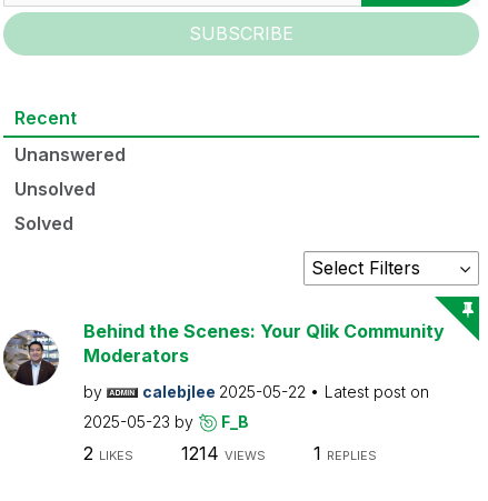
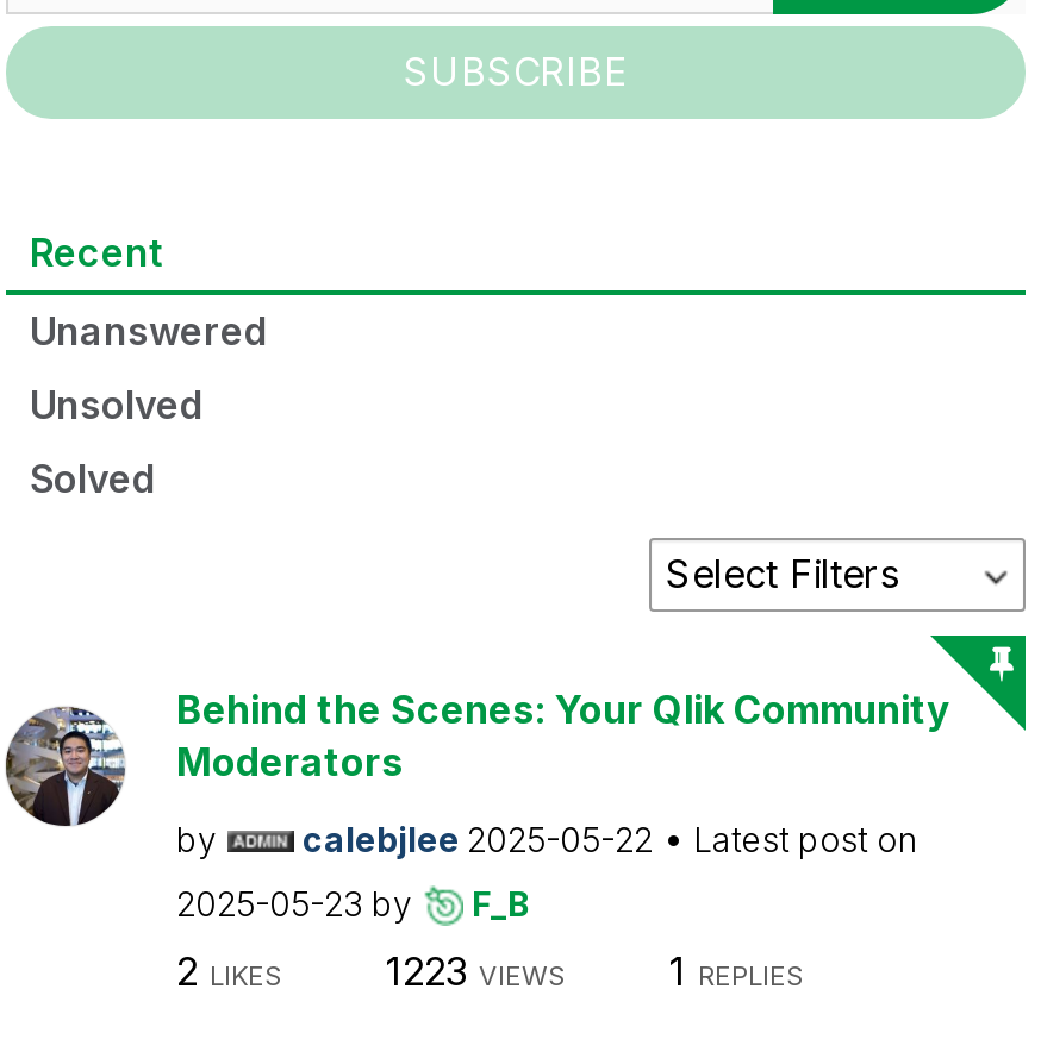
[83,442,376,464] 2 LIKES 1214 VIEWS 1 REPLIES -> [176,947,805,995] 2 LIKES 1223 VIEWS 1 REPLIES

